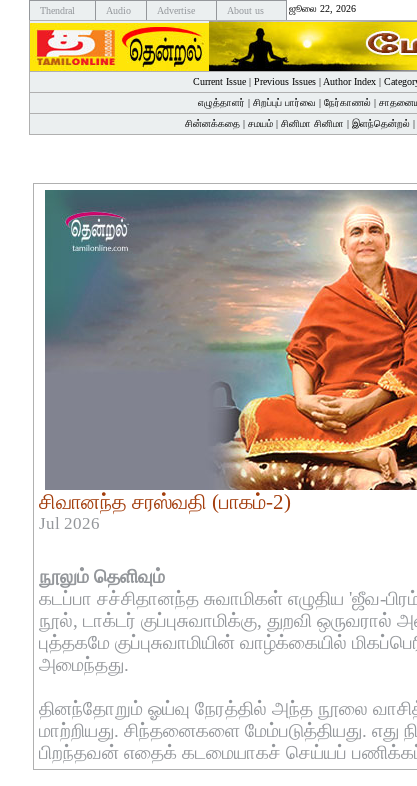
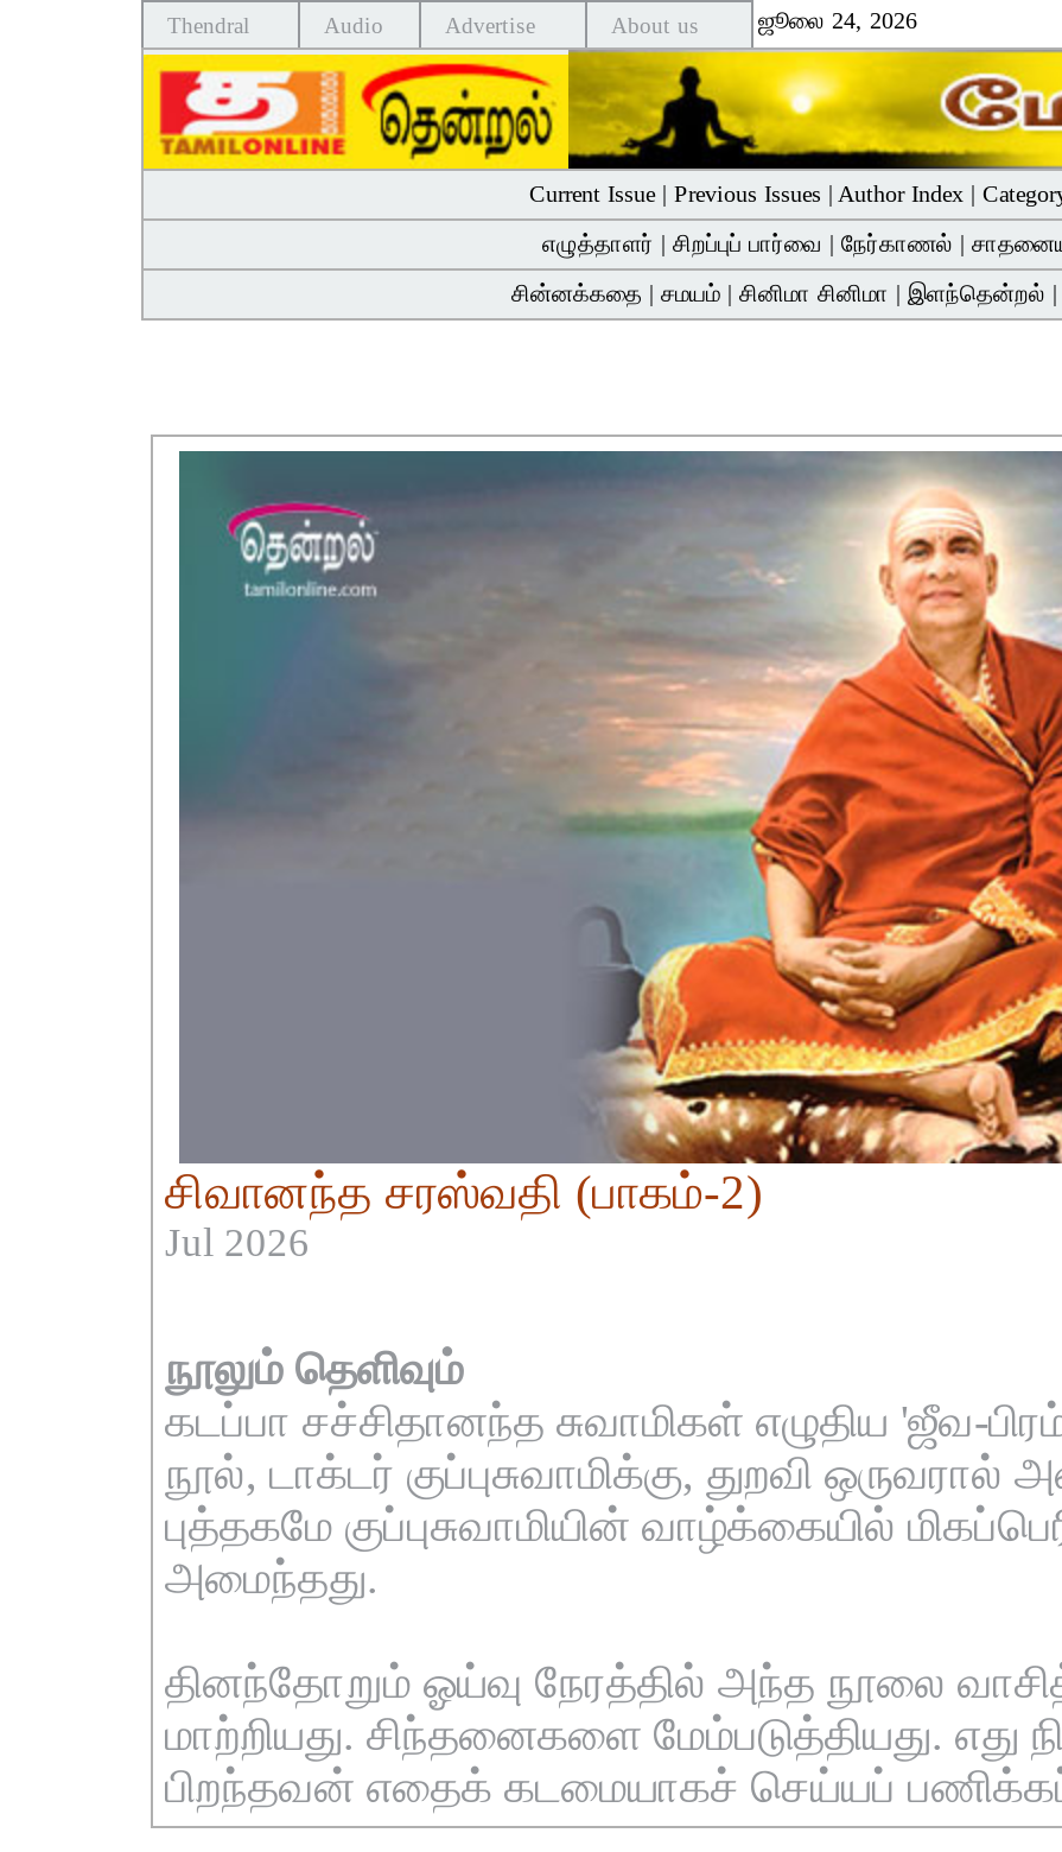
[289,3,356,14] ஜூலை 22, 2026 -> [758,7,917,33] ஜூலை 24, 2026

